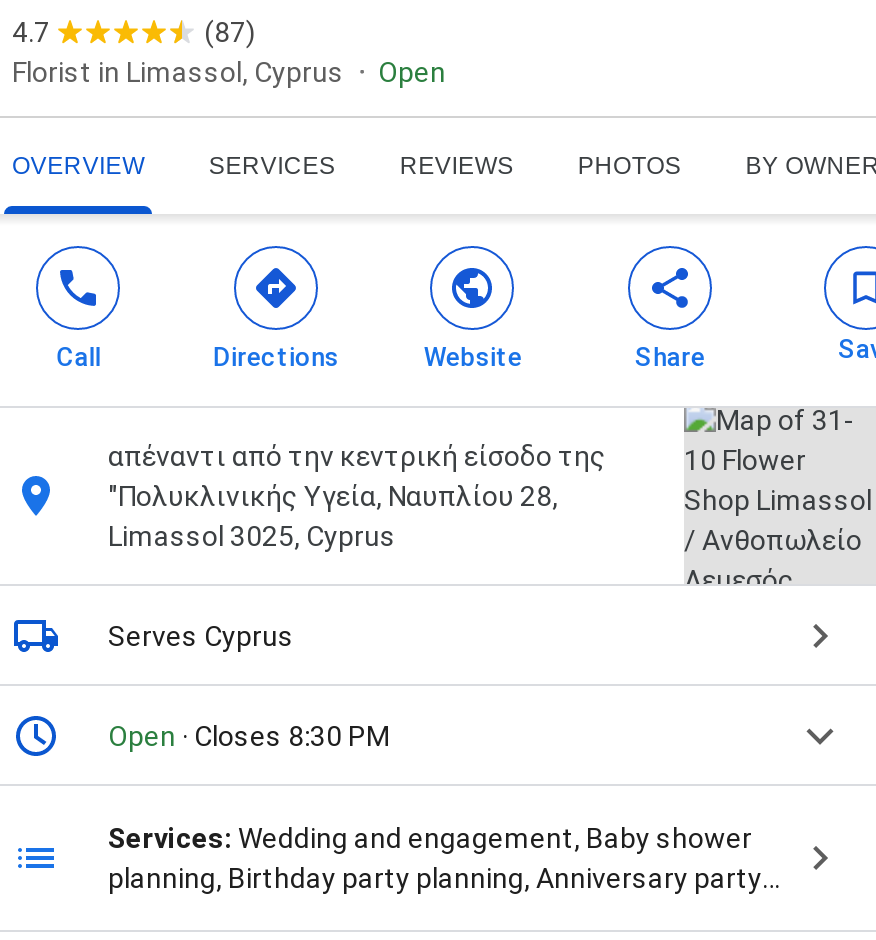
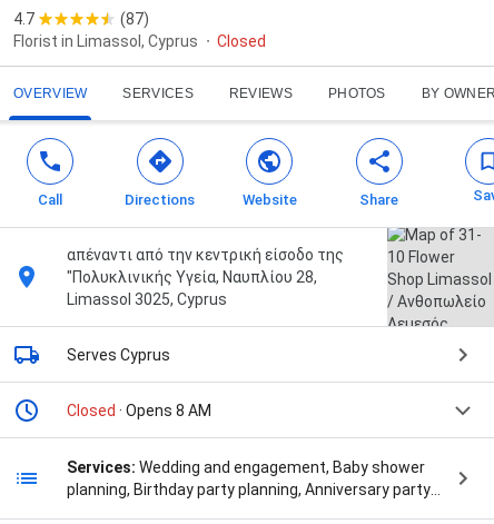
[378,56,446,88] Open -> [217,32,266,50] Closed
[108,720,390,752] Open · Closes 8:30 PM -> [67,402,211,420] Closed · Opens 8 AM

